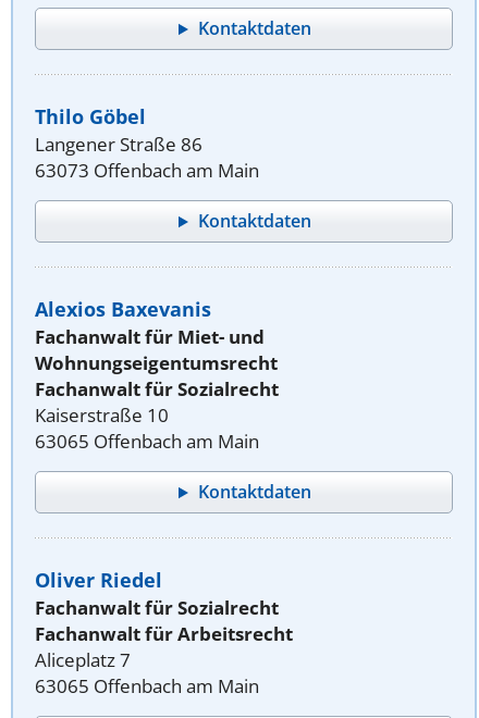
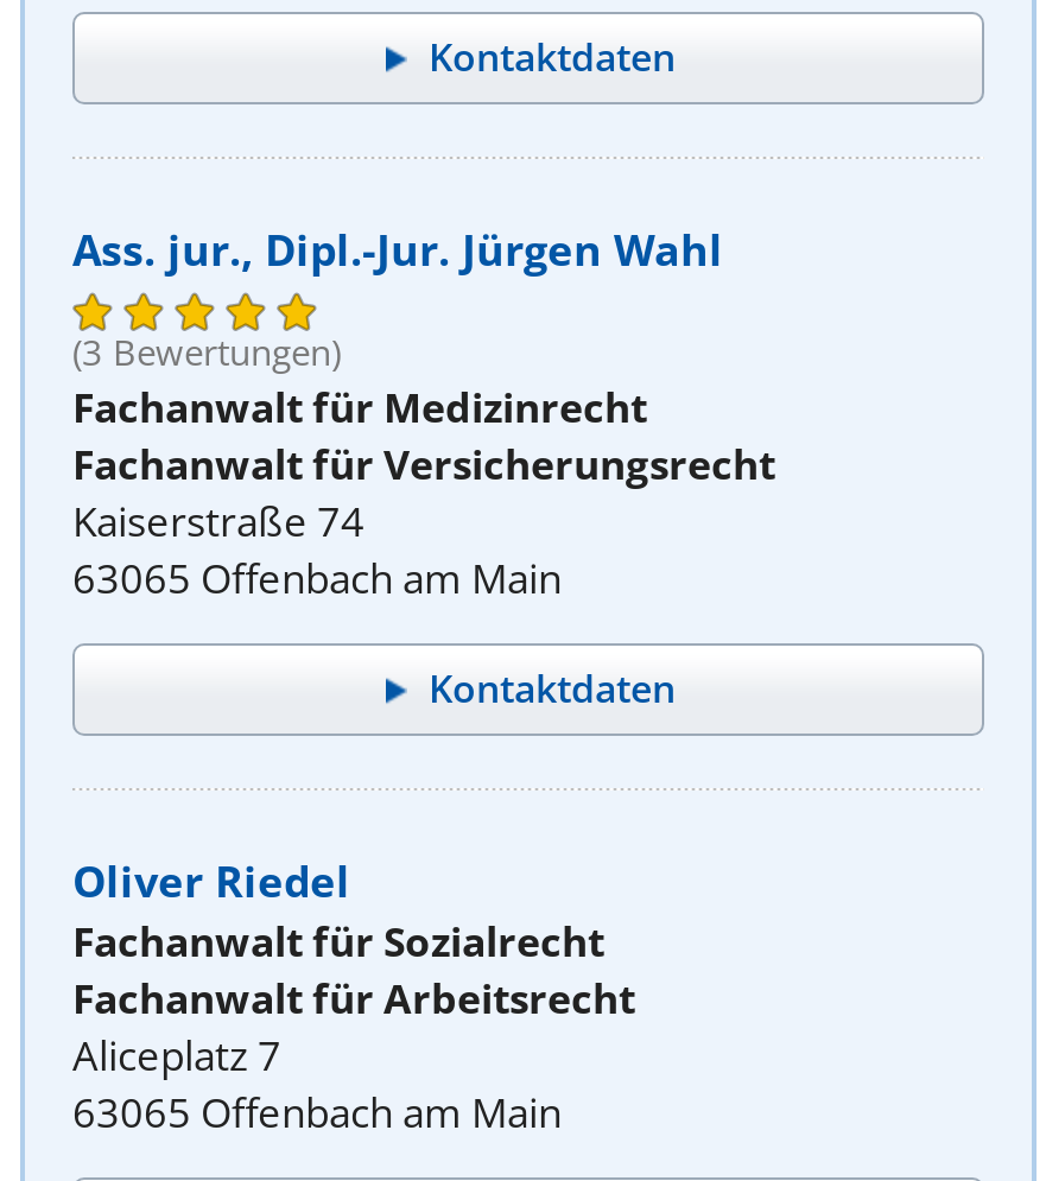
[35,103,311,428] Thilo Göbel | Langener Straße 86 | 63073 Offenbach am Main | Kontaktdaten | Alexios Baxevanis | Fachanwalt für Miet- und | Wohnungseigentumsrecht | Fachanwalt für Sozialrecht | Kaiserstraße 10 -> [72,221,775,547] Ass. jur., Dipl.-Jur. Jürgen Wahl | (3 Bewertungen) | Fachanwalt für Medizinrecht | Fachanwalt für Versicherungsrecht | Kaiserstraße 74

